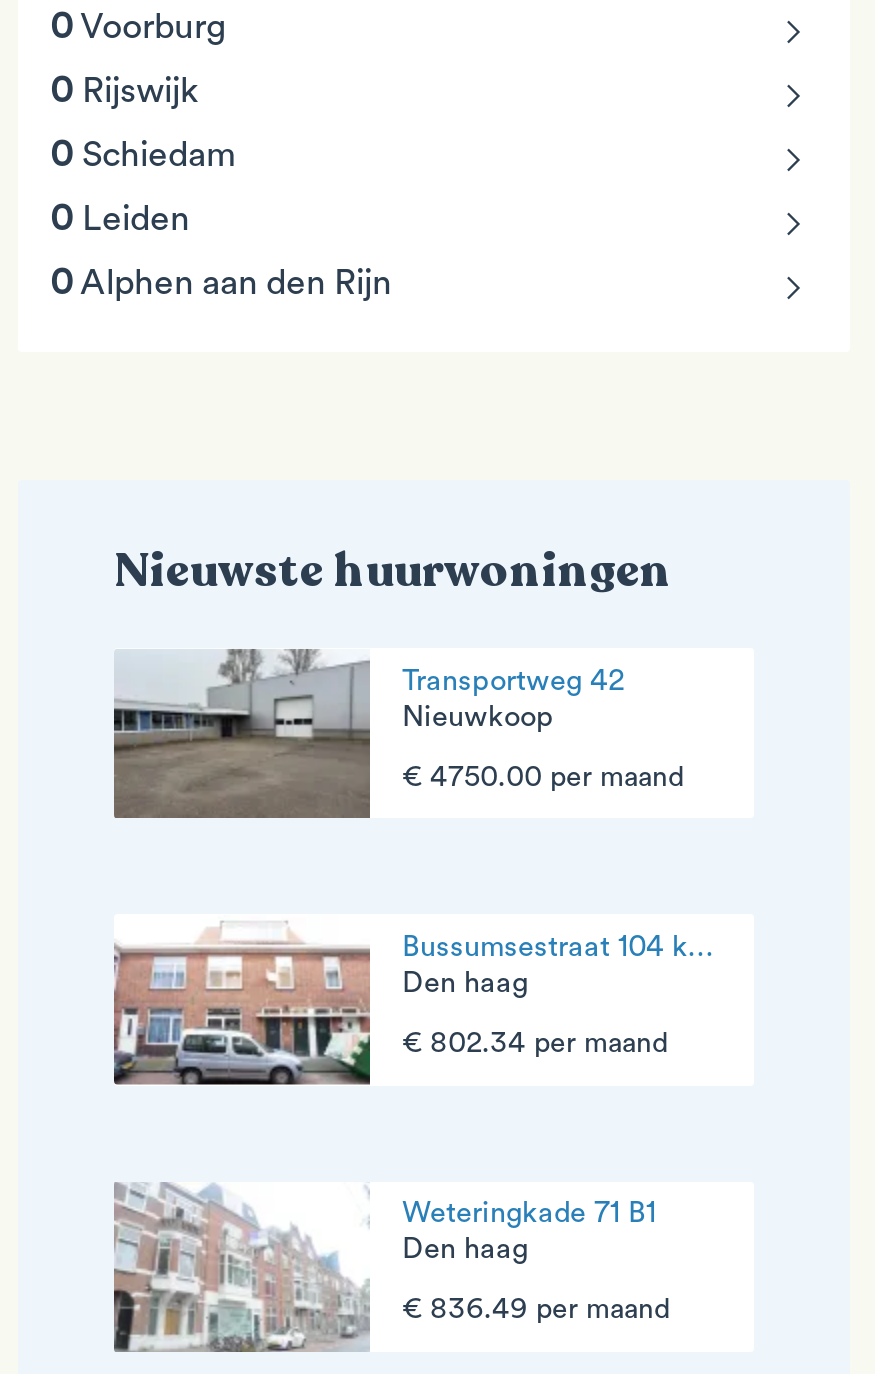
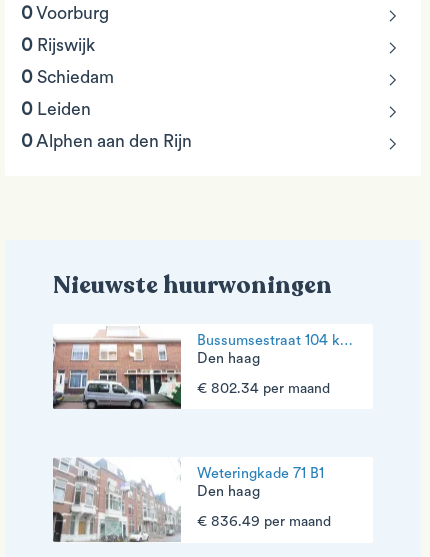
[112,648,684,820] [image] | Transportweg 42 | Nieuwkoop | € 4750.00 per maand -> none

